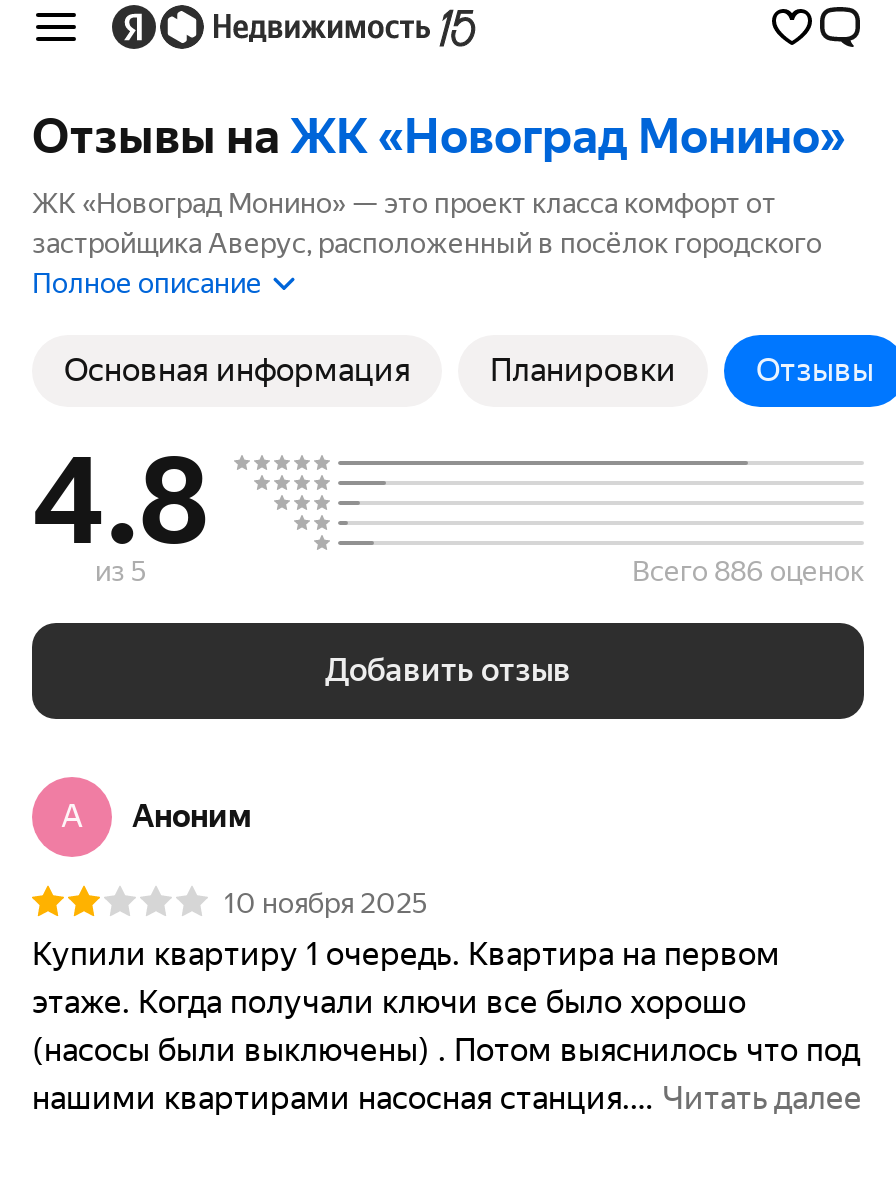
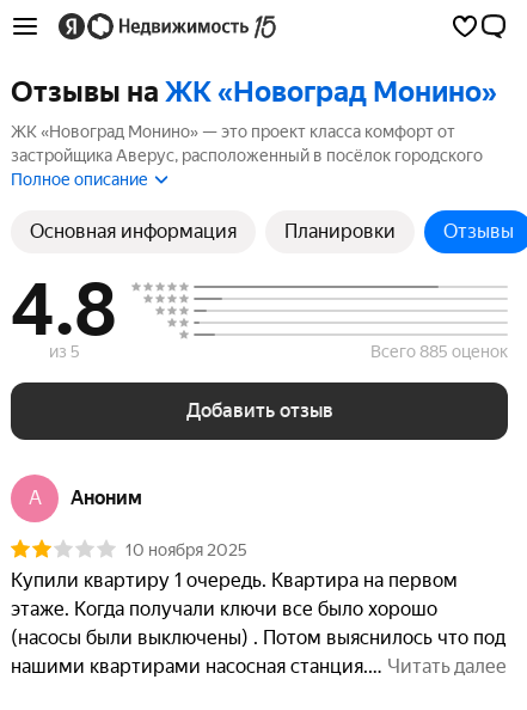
[632,555,864,587] Всего 886 оценок -> [370,342,508,361] Всего 885 оценок

